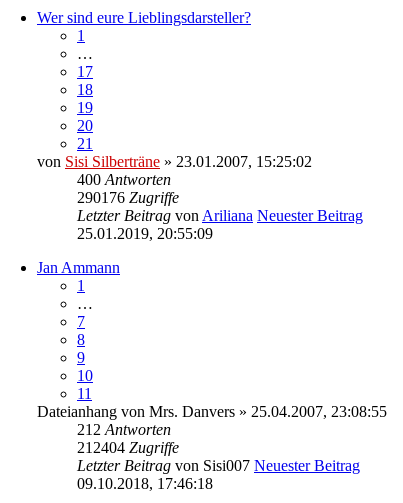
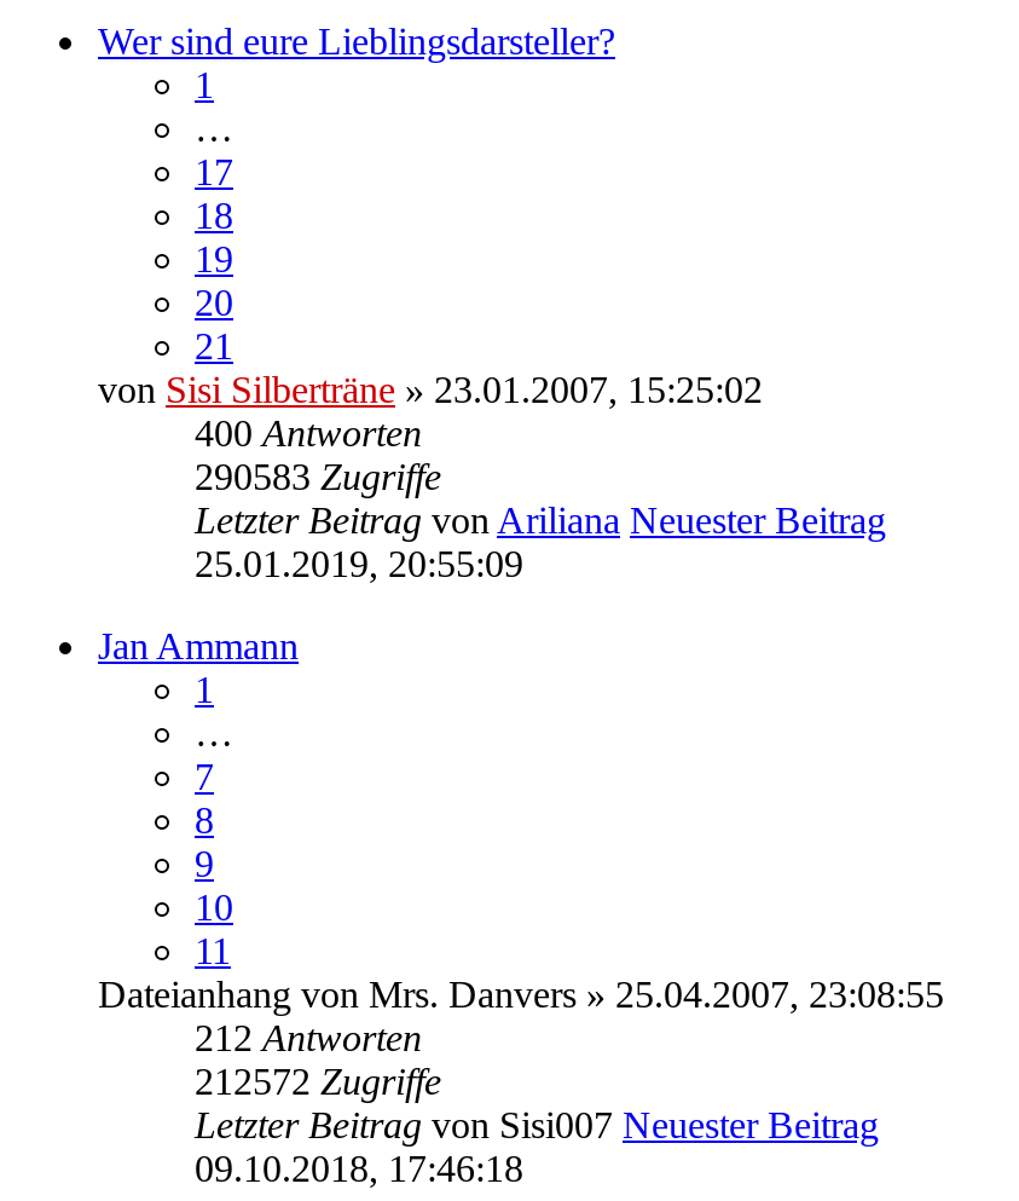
[77,189,179,206] 290176 Zugriffe -> [195,456,441,497] 290583 Zugriffe
[77,439,179,456] 212404 Zugriffe -> [195,1060,441,1102] 212572 Zugriffe

